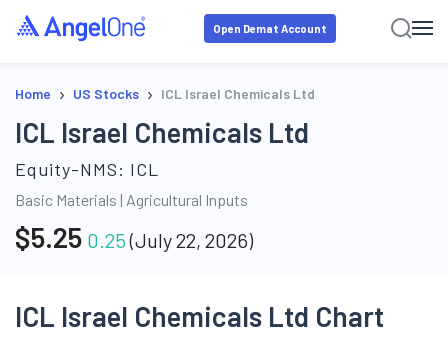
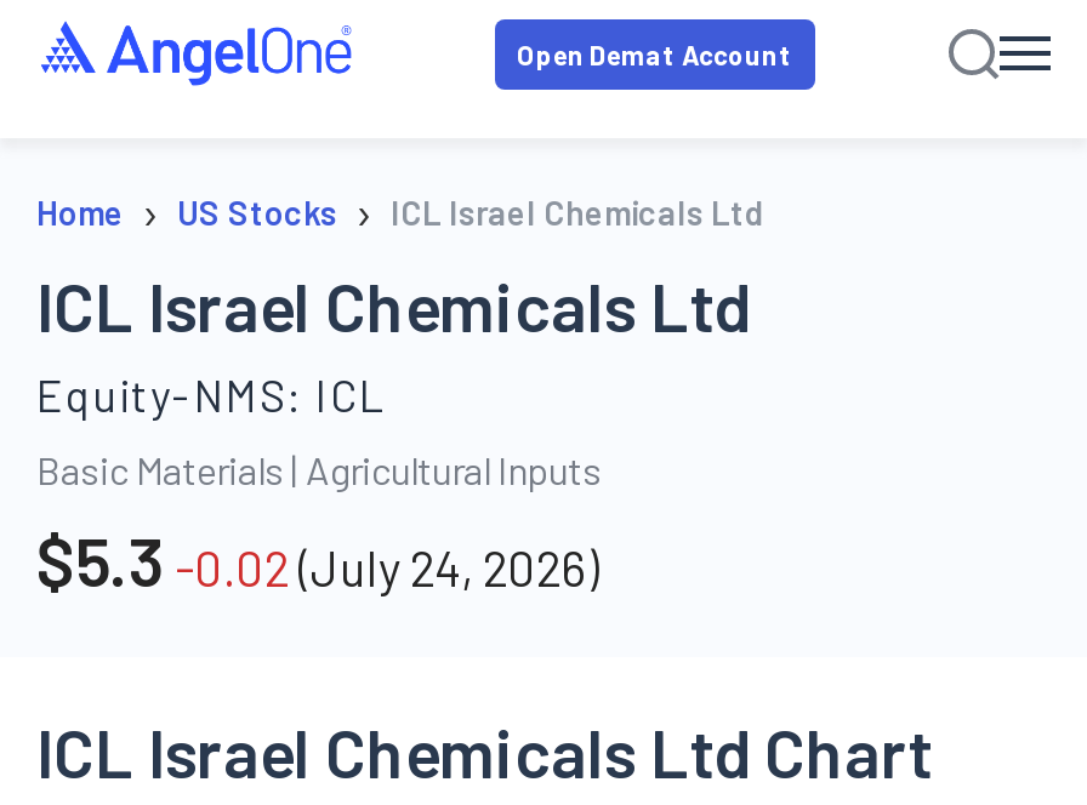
[15,220,253,254] $5.25 0.25(July 22, 2026) -> [36,519,599,601] $5.3 -0.02(July 24, 2026)

